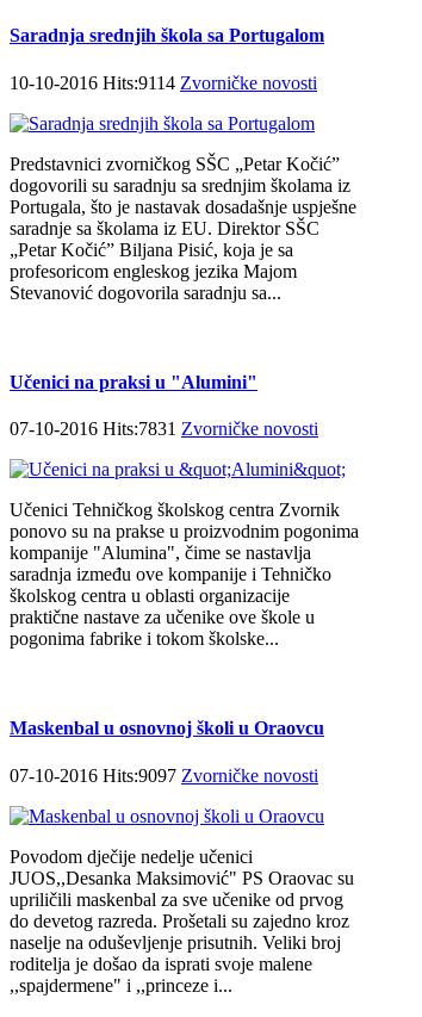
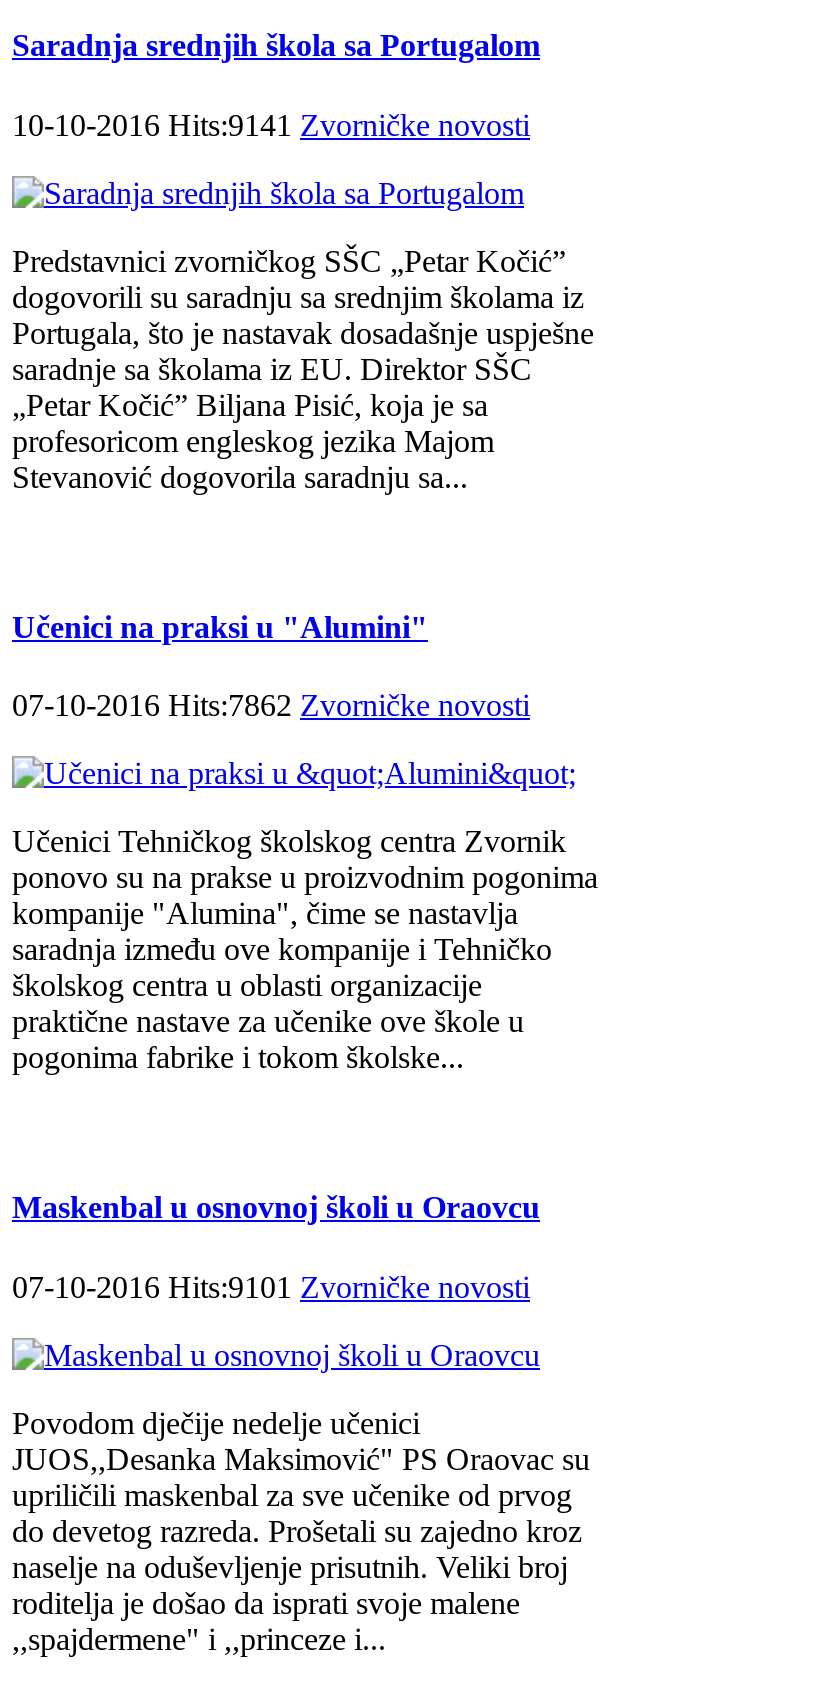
[10,72,317,93] 10-10-2016 Hits:9114 Zvorničke novosti -> [12,107,530,141] 10-10-2016 Hits:9141 Zvorničke novosti
[10,419,318,439] 07-10-2016 Hits:7831 Zvorničke novosti -> [12,688,530,722] 07-10-2016 Hits:7862 Zvorničke novosti
[10,765,318,785] 07-10-2016 Hits:9097 Zvorničke novosti -> [12,1269,530,1303] 07-10-2016 Hits:9101 Zvorničke novosti

